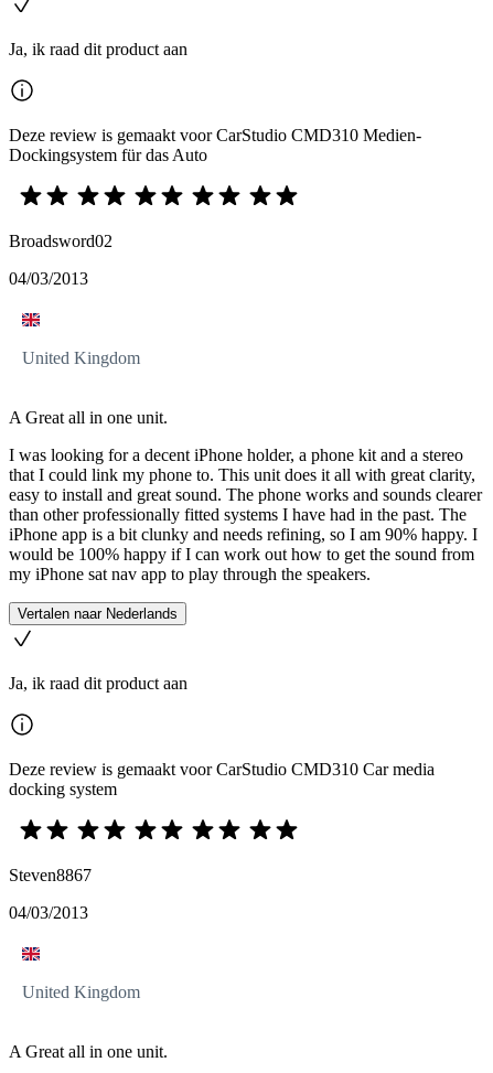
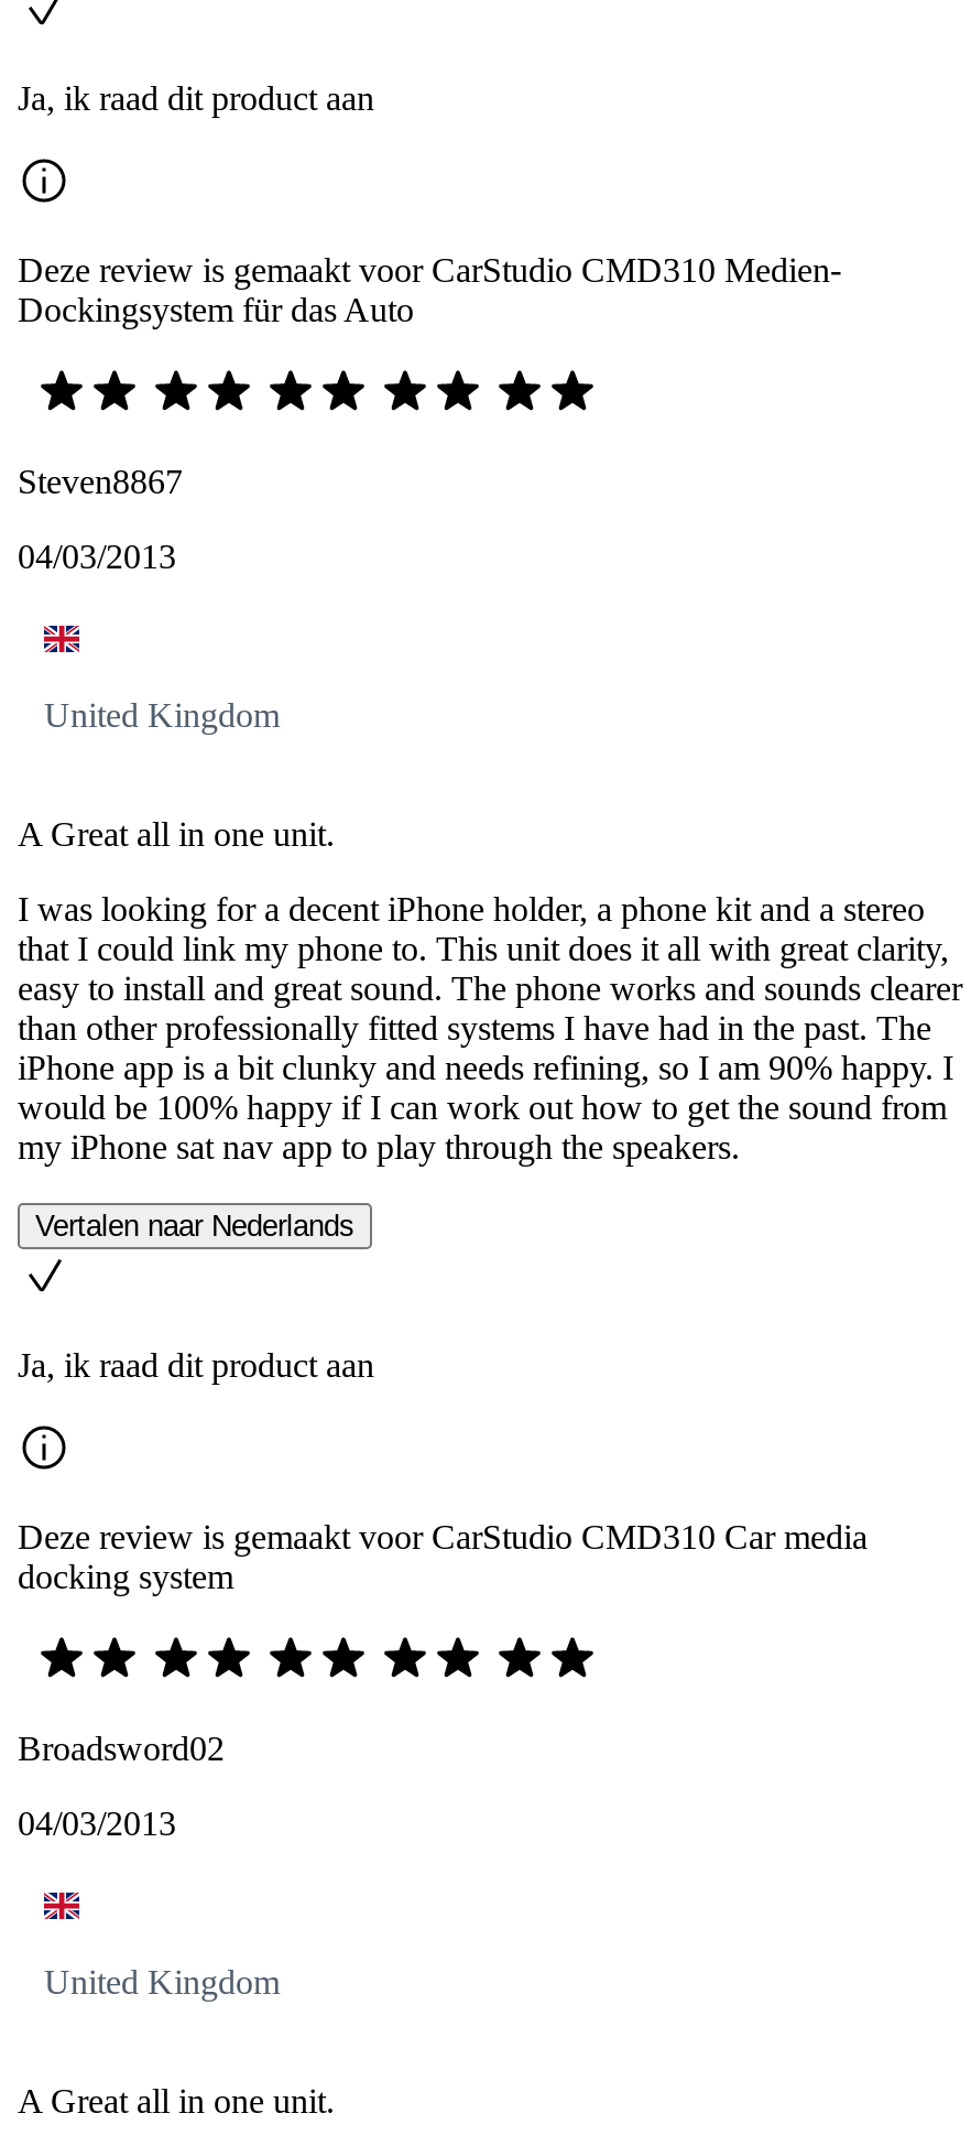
[9,231,112,250] Broadsword02 -> [18,462,183,500] Steven8867
[9,866,92,884] Steven8867 -> [18,1729,225,1767] Broadsword02

